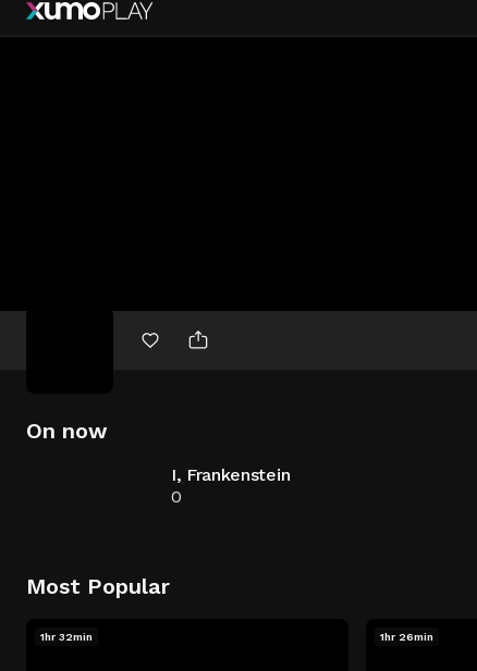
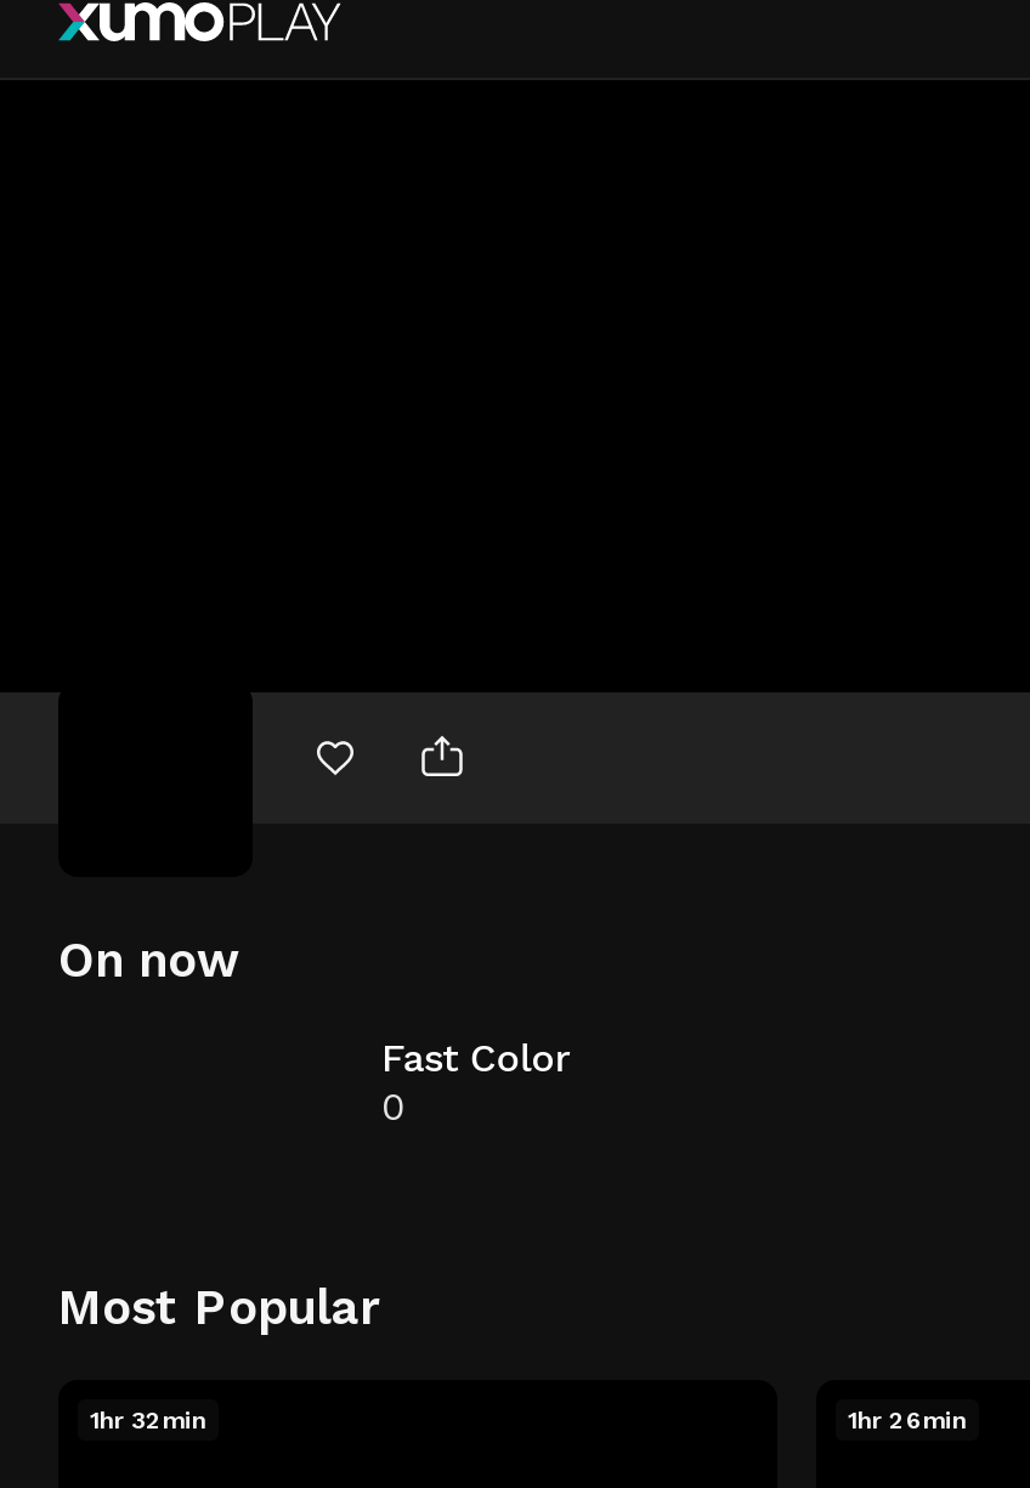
[171,464,290,485] I, Frankenstein -> [381,1035,568,1081] Fast Color

